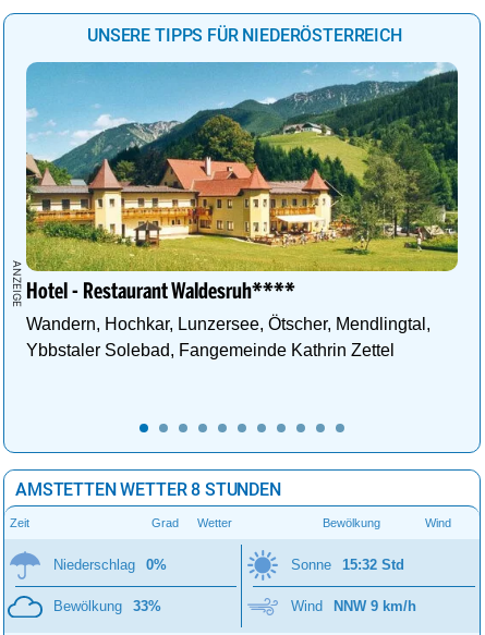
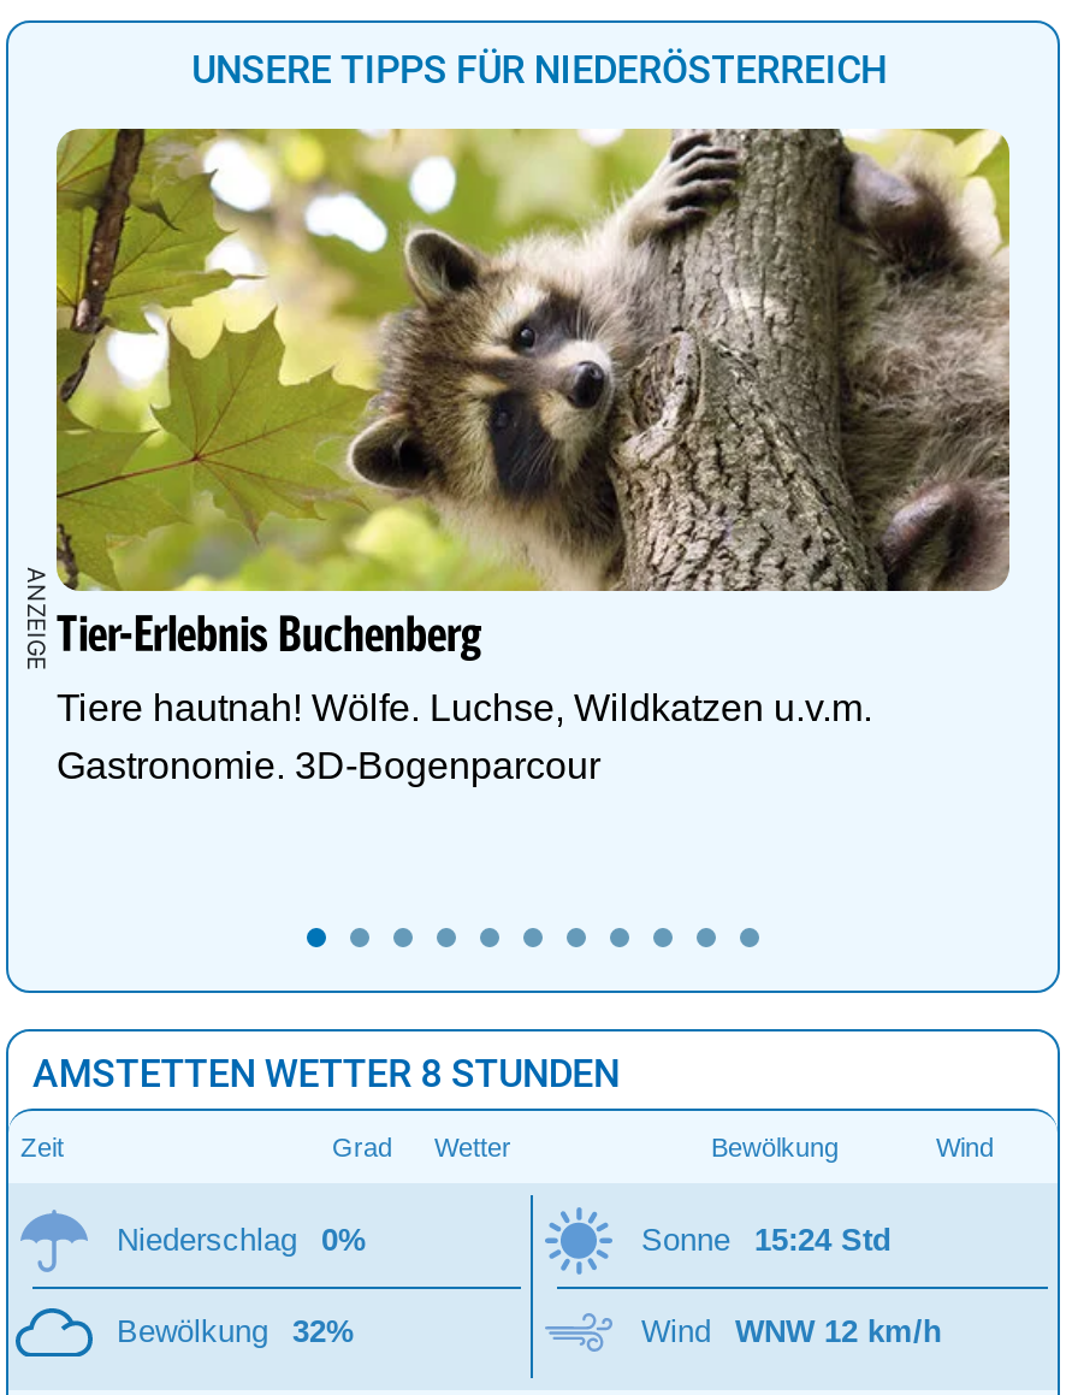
[25,61,459,303] [image] | Hotel - Restaurant Waldesruh**** -> [54,126,1012,661] [image] | Tier-Erlebnis Buchenberg
[26,315,431,359] Wandern, Hochkar, Lunzersee, Ötscher, Mendlingtal, | Ybbstaler Solebad, Fangemeinde Kathrin Zettel -> [57,687,872,786] Tiere hautnah! Wölfe. Luchse, Wildkatzen u.v.m. | Gastronomie. 3D-Bogenparcour
[291,557,404,573] Sonne 15:32 Std -> [641,1223,892,1259] Sonne 15:24 Std
[53,599,161,615] Bewölkung 33% -> [117,1314,355,1350] Bewölkung 32%
[291,599,416,615] Wind NNW 9 km/h -> [641,1314,942,1350] Wind WNW 12 km/h

